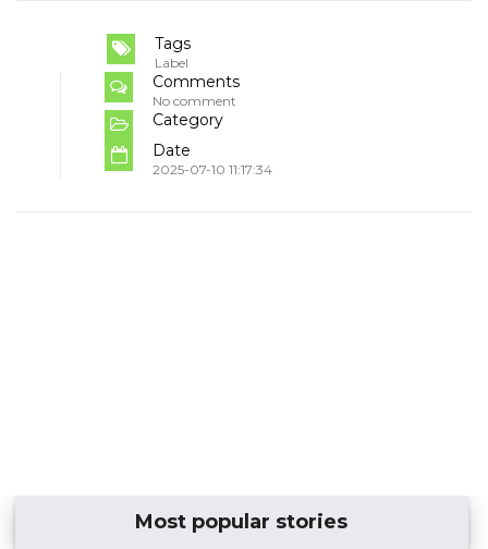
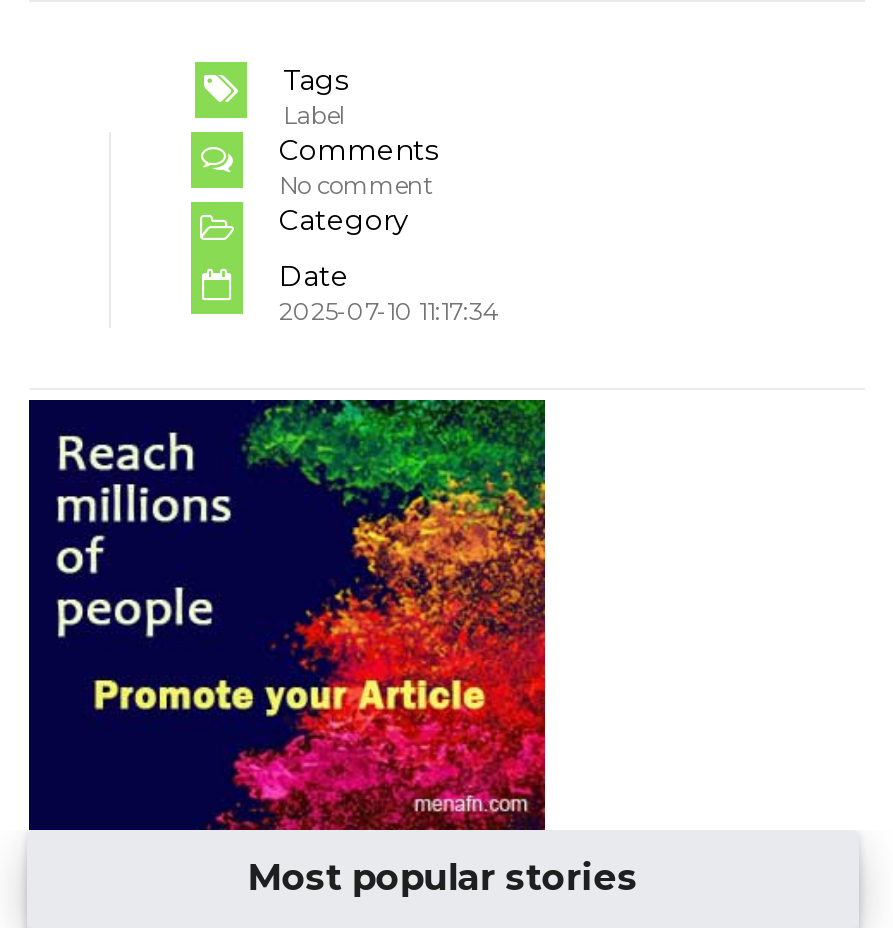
none -> [27,398,547,832] [image]

